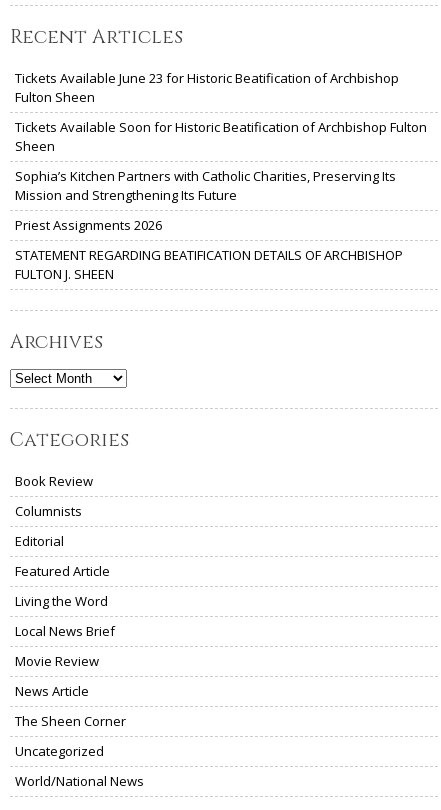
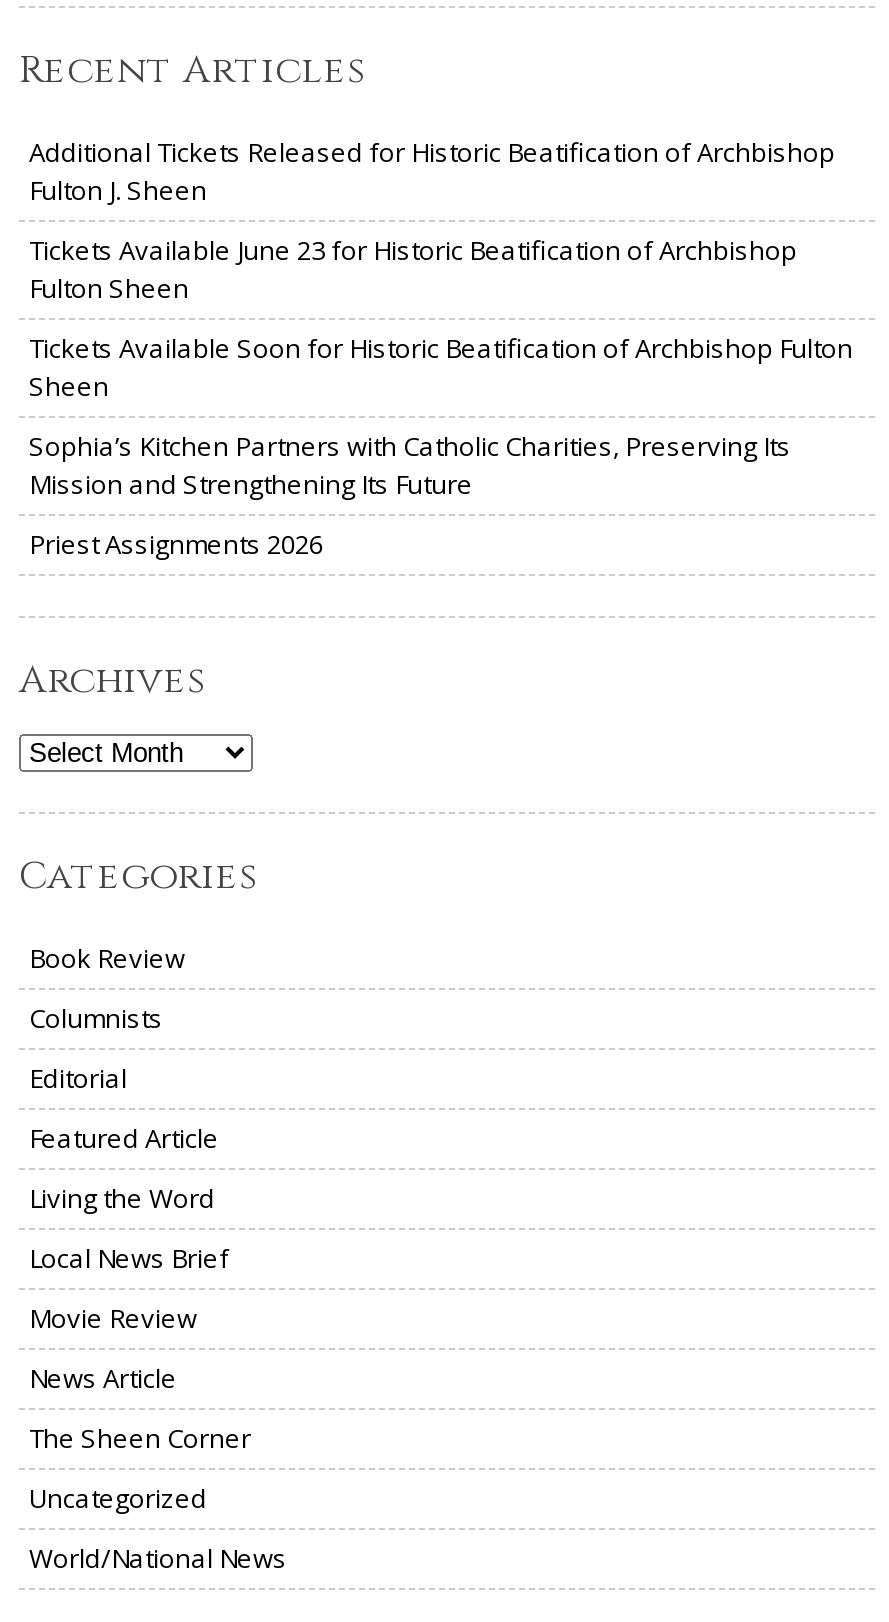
none -> [29,133,835,207] Additional Tickets Released for Historic Beatification of Archbishop | Fulton J. Sheen
moved [15,69,427,234] -> [29,231,853,561]: Tickets Available June 23 for Historic Beatification of Archbishop | Fulton Sheen | Tickets Available Soon for Historic Beatification of Archbishop Fulton | Sheen | Sophia’s Kitchen Partners with Catholic Charities, Preserving Its | Mission and Strengthening Its Future | Priest Assignments 2026
[15,246,403,283] STATEMENT REGARDING BEATIFICATION DETAILS OF ARCHBISHOP | FULTON J. SHEEN -> none

